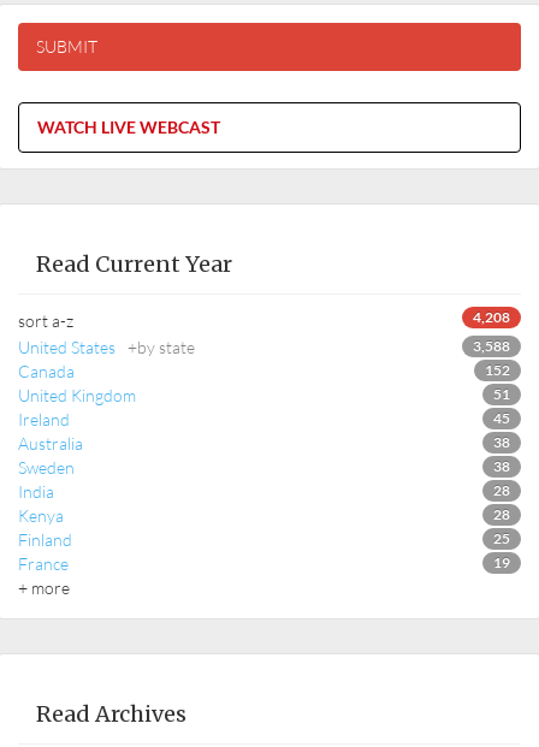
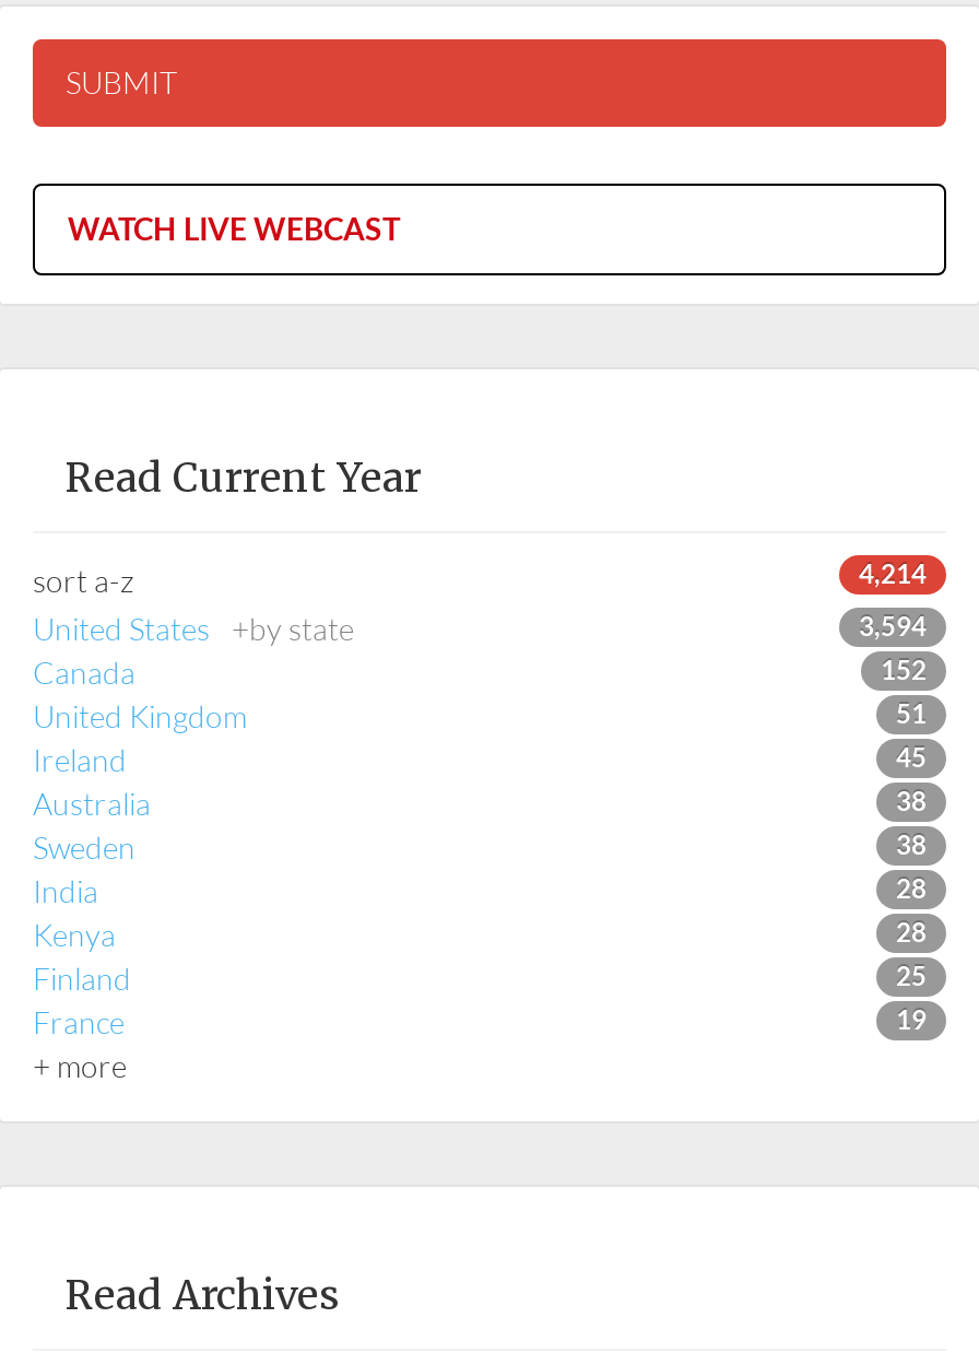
[473,308,510,326] 4,208 -> [859,557,927,590] 4,214
[473,337,510,355] 3,588 -> [859,609,927,642] 3,594

